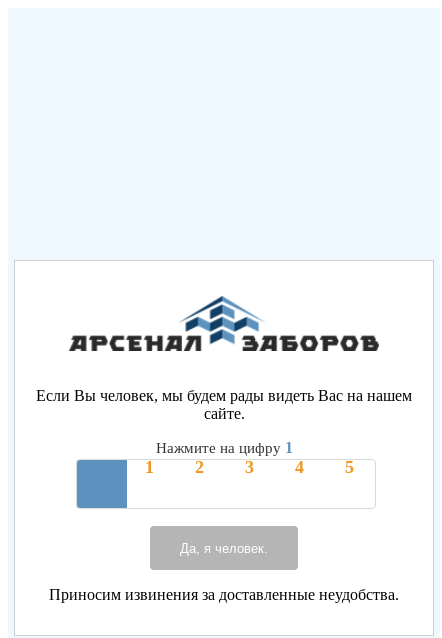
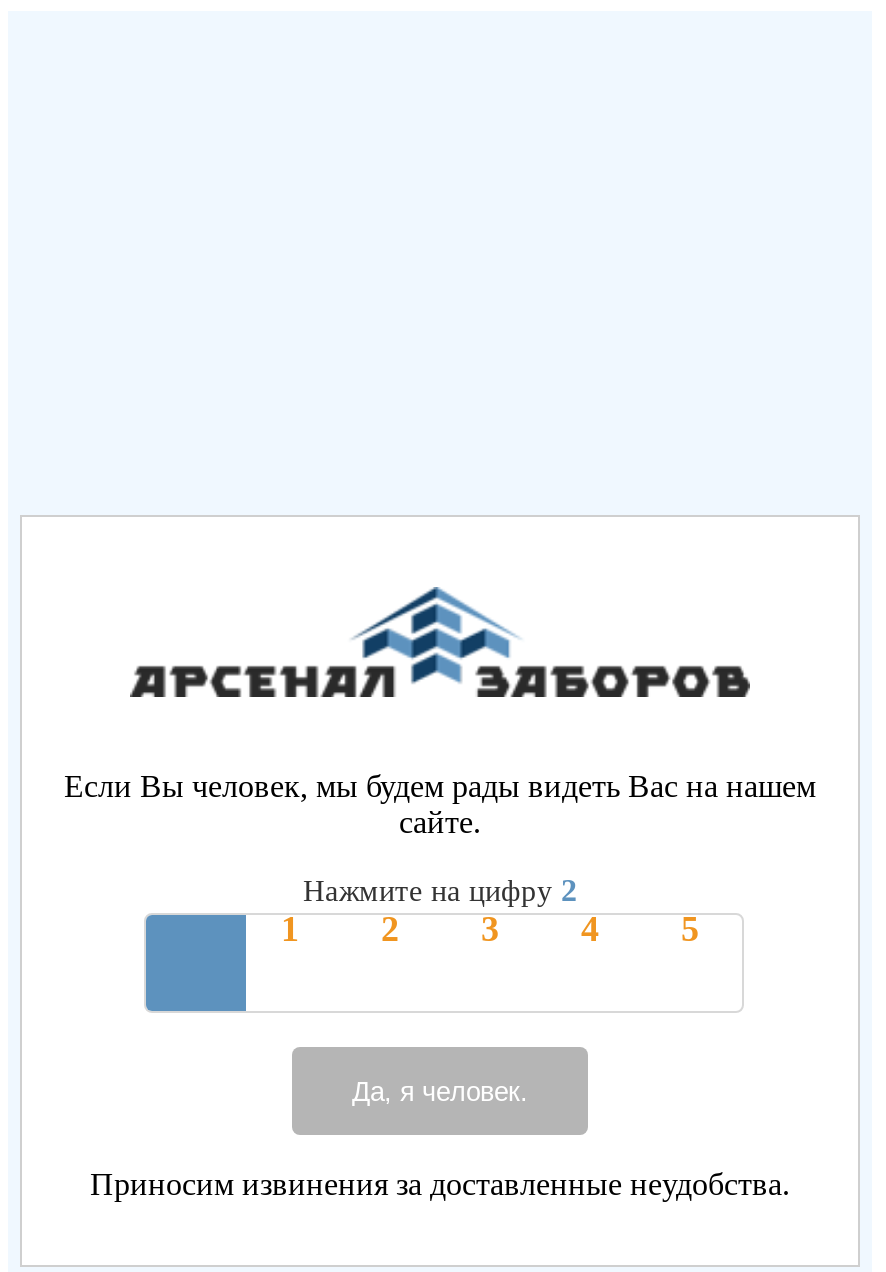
[155,439,292,456] Нажмите на цифру 1 -> [303,873,577,907] Нажмите на цифру 2

